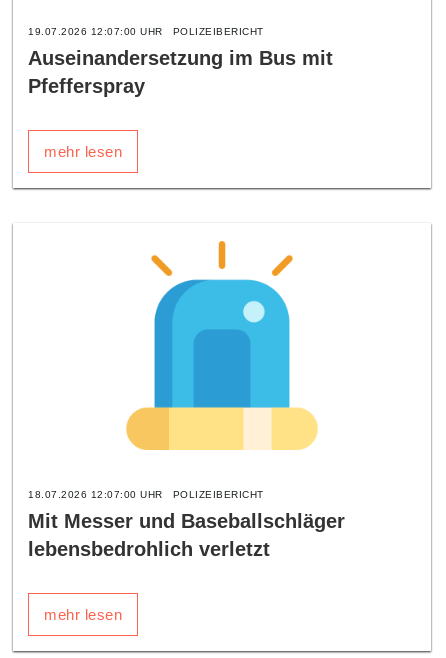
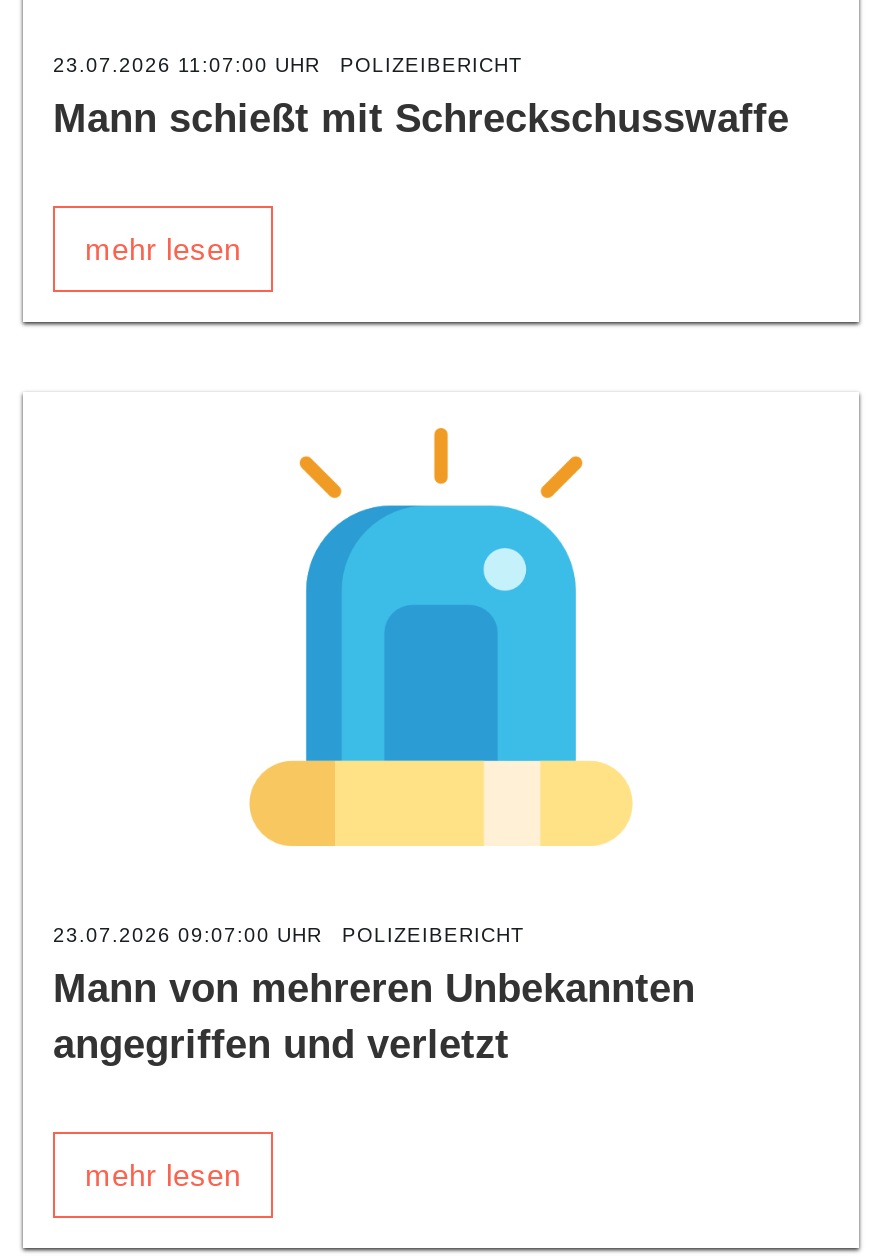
[28,26,263,37] 19.07.2026 12:07:00 UHR POLIZEIBERICHT -> [53,54,522,76] 23.07.2026 11:07:00 UHR POLIZEIBERICHT
[28,47,333,97] Auseinandersetzung im Bus mit | Pfefferspray -> [53,96,789,140] Mann schießt mit Schreckschusswaffe
[28,489,263,500] 18.07.2026 12:07:00 UHR POLIZEIBERICHT -> [53,924,524,946] 23.07.2026 09:07:00 UHR POLIZEIBERICHT
[28,510,345,560] Mit Messer und Baseballschläger | lebensbedrohlich verletzt -> [53,966,695,1066] Mann von mehreren Unbekannten | angegriffen und verletzt

